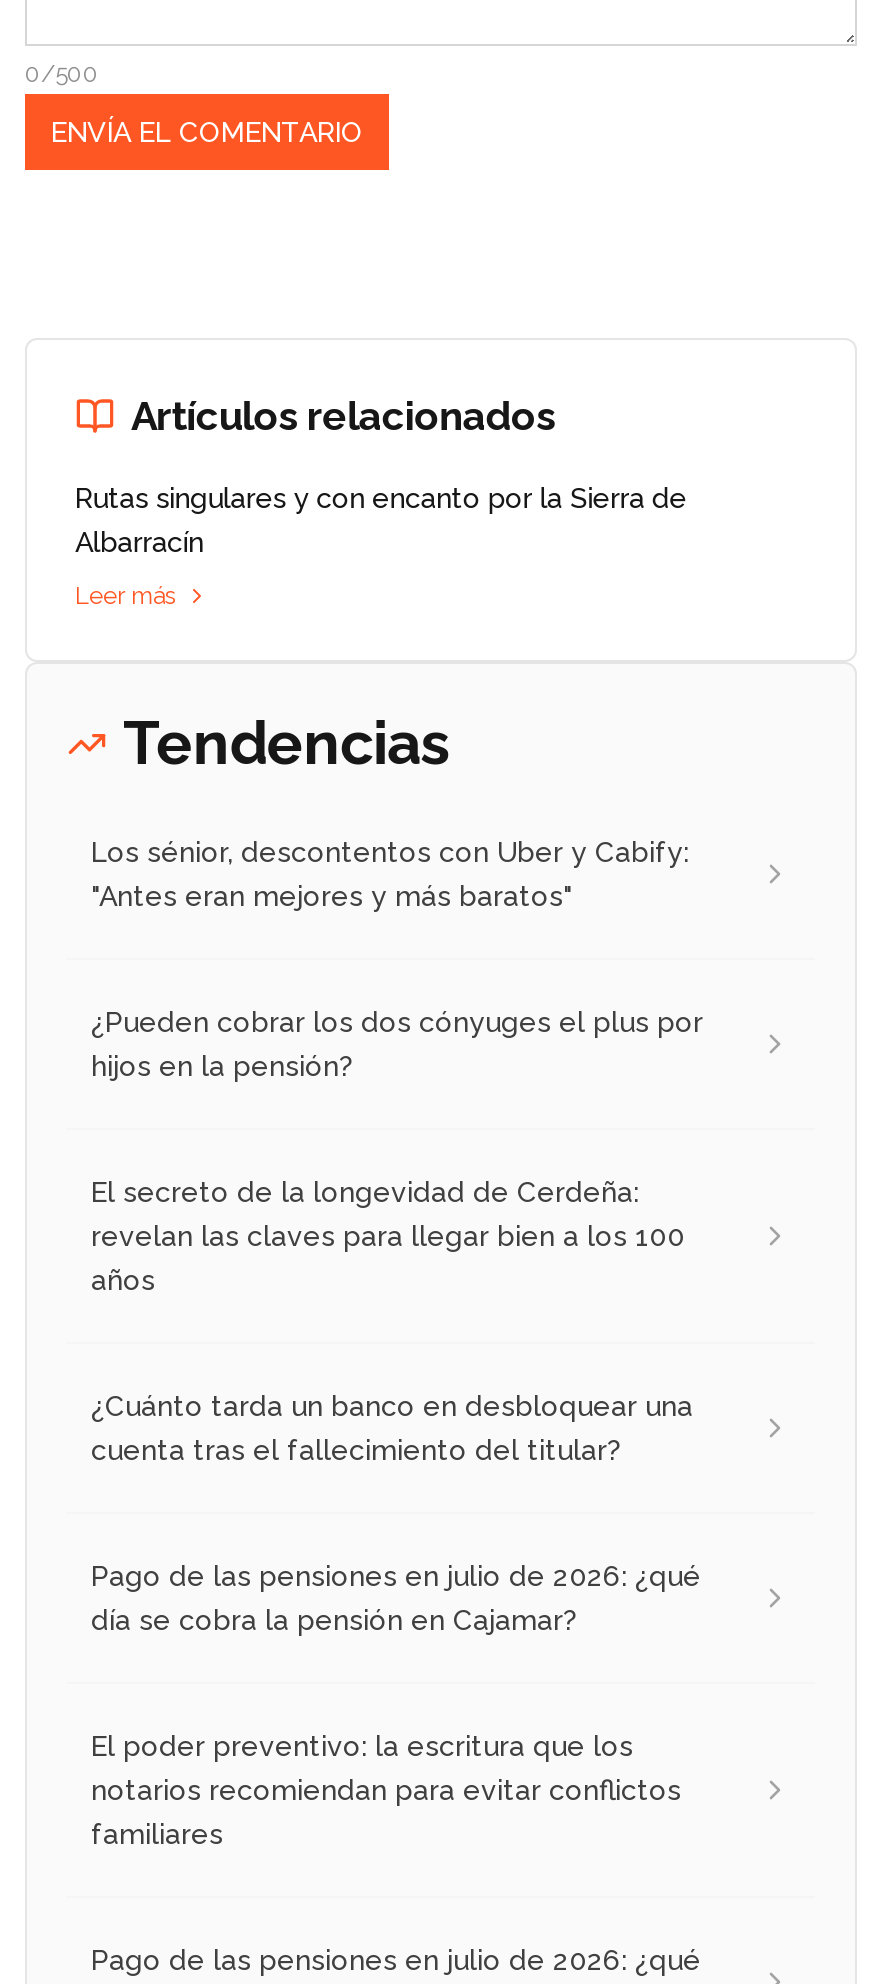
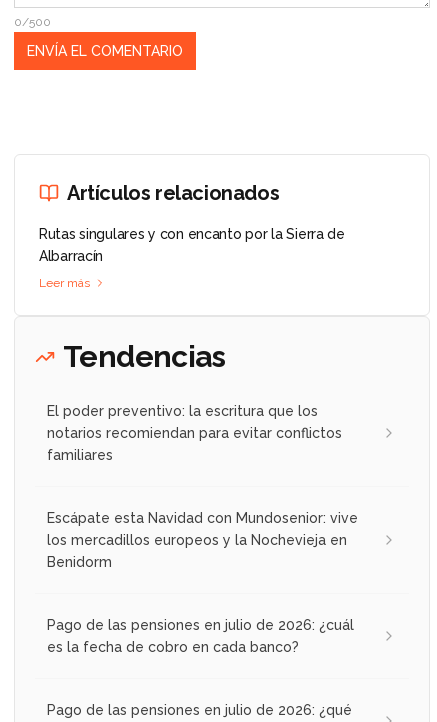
[91,836,689,912] Los sénior, descontentos con Uber y Cabify: | "Antes eran mejores y más baratos" -> none
[91,1006,703,1082] ¿Pueden cobrar los dos cónyuges el plus por | hijos en la pensión? -> none
[91,1176,685,1296] El secreto de la longevidad de Cerdeña: | revelan las claves para llegar bien a los 100 | años -> none
[91,1390,693,1466] ¿Cuánto tarda un banco en desbloquear una | cuenta tras el fallecimiento del titular? -> none
[91,1560,701,1636] Pago de las pensiones en julio de 2026: ¿qué | día se cobra la pensión en Cajamar? -> none
moved [91,1730,681,1850] -> [47,403,342,463]: El poder preventivo: la escritura que los | notarios recomiendan para evitar conflictos | familiares
none -> [47,510,358,570] Escápate esta Navidad con Mundosenior: vive | los mercadillos europeos y la Nochevieja en | Benidorm
none -> [47,617,354,655] Pago de las pensiones en julio de 2026: ¿cuál | es la fecha de cobro en cada banco?

